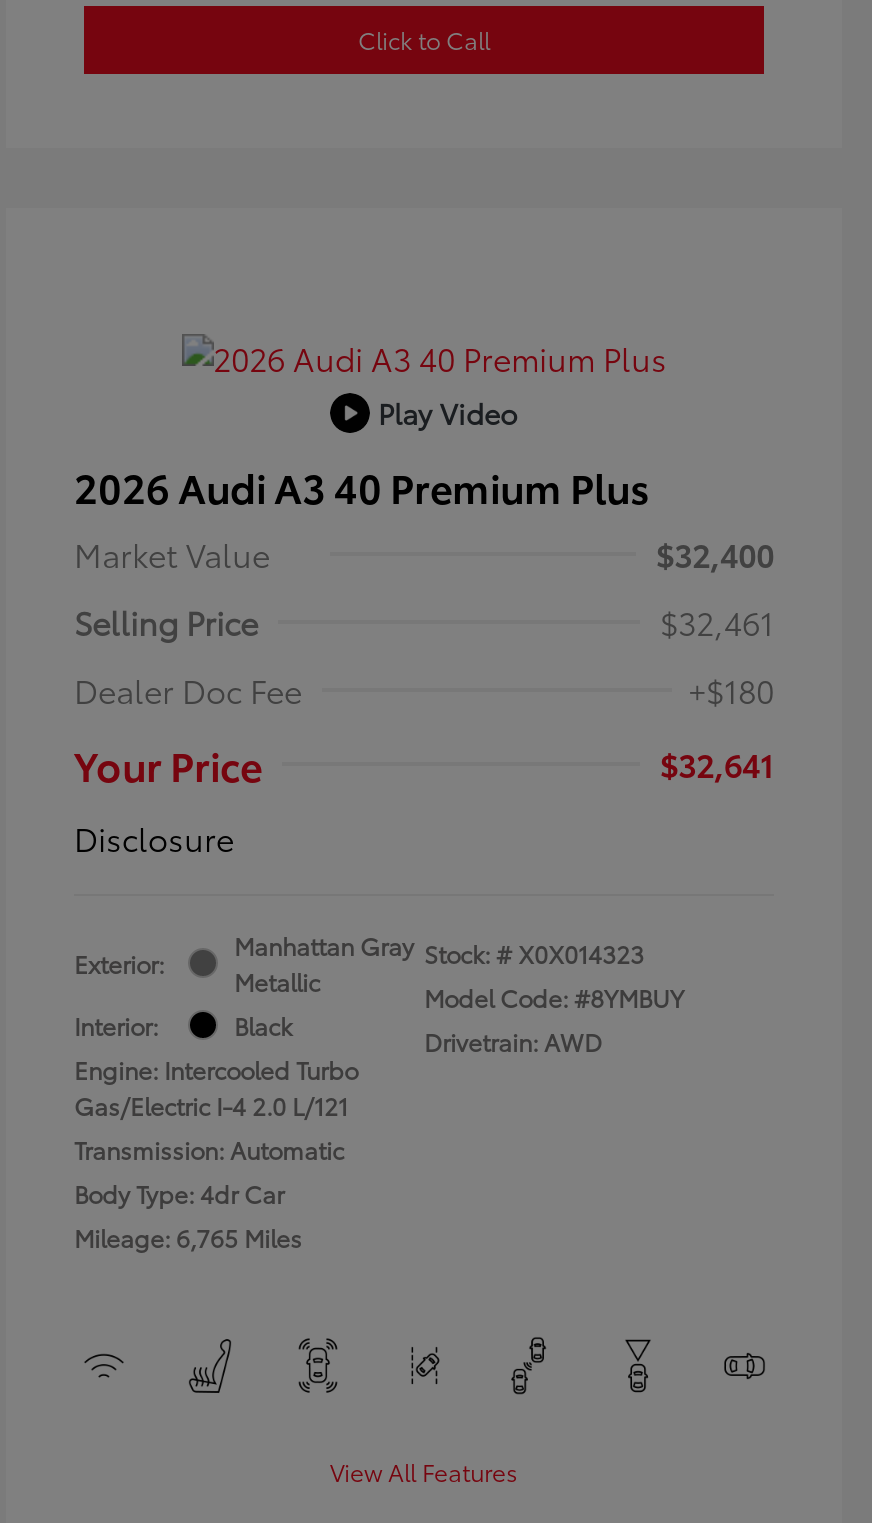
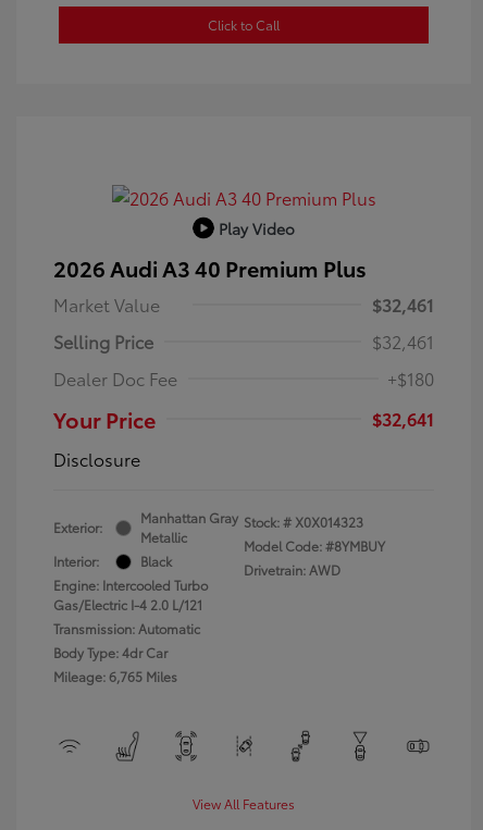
[656,529,774,575] $32,400 -> [372,292,434,317] $32,461

